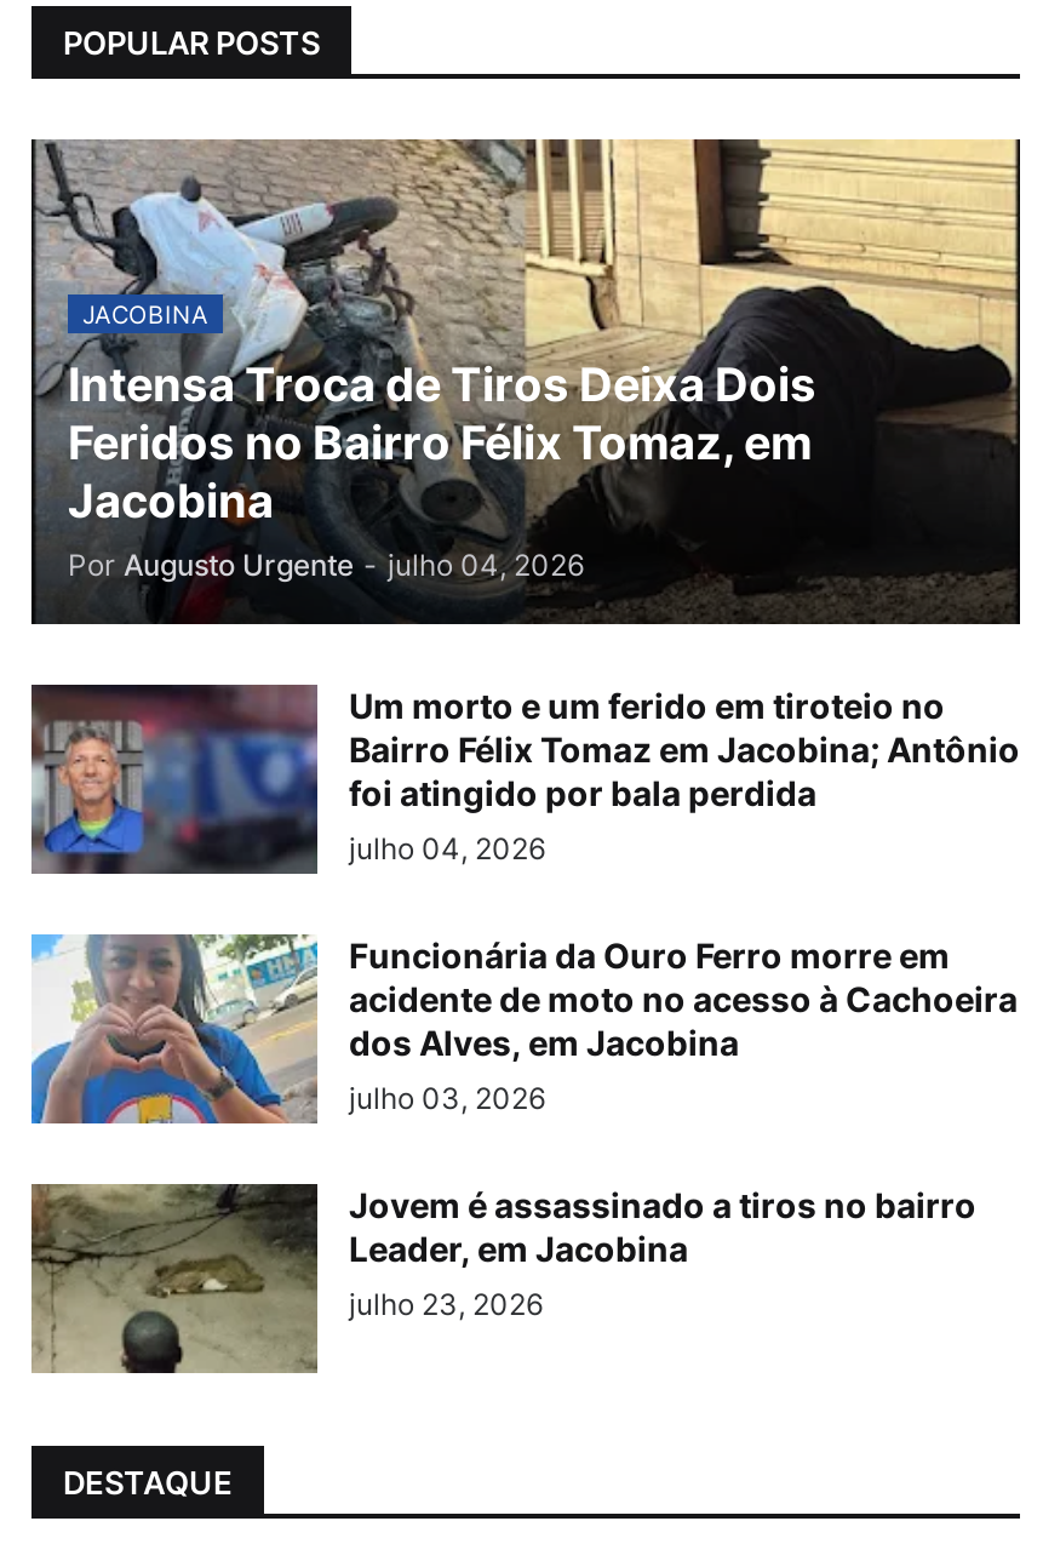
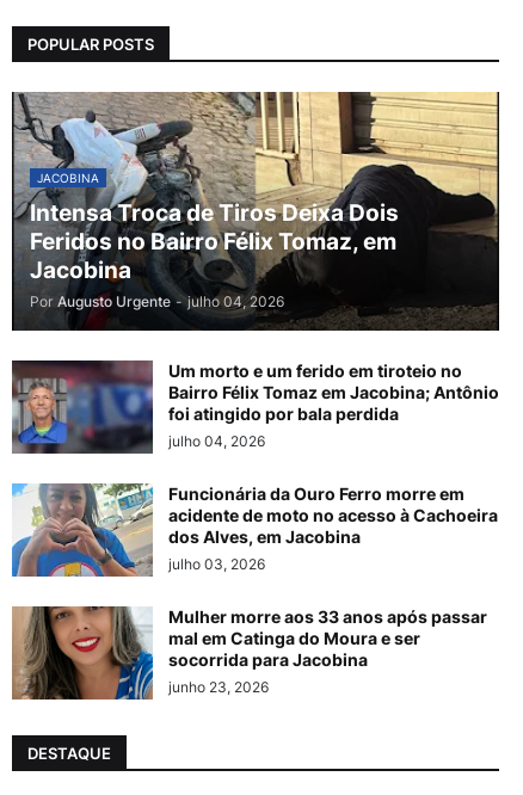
[29,1182,976,1376] [image] | Jovem é assassinado a tiros no bairro | Leader, em Jacobina | julho 23, 2026 -> [11,606,487,701] [image] | Mulher morre aos 33 anos após passar | mal em Catinga do Moura e ser | socorrida para Jacobina | junho 23, 2026

